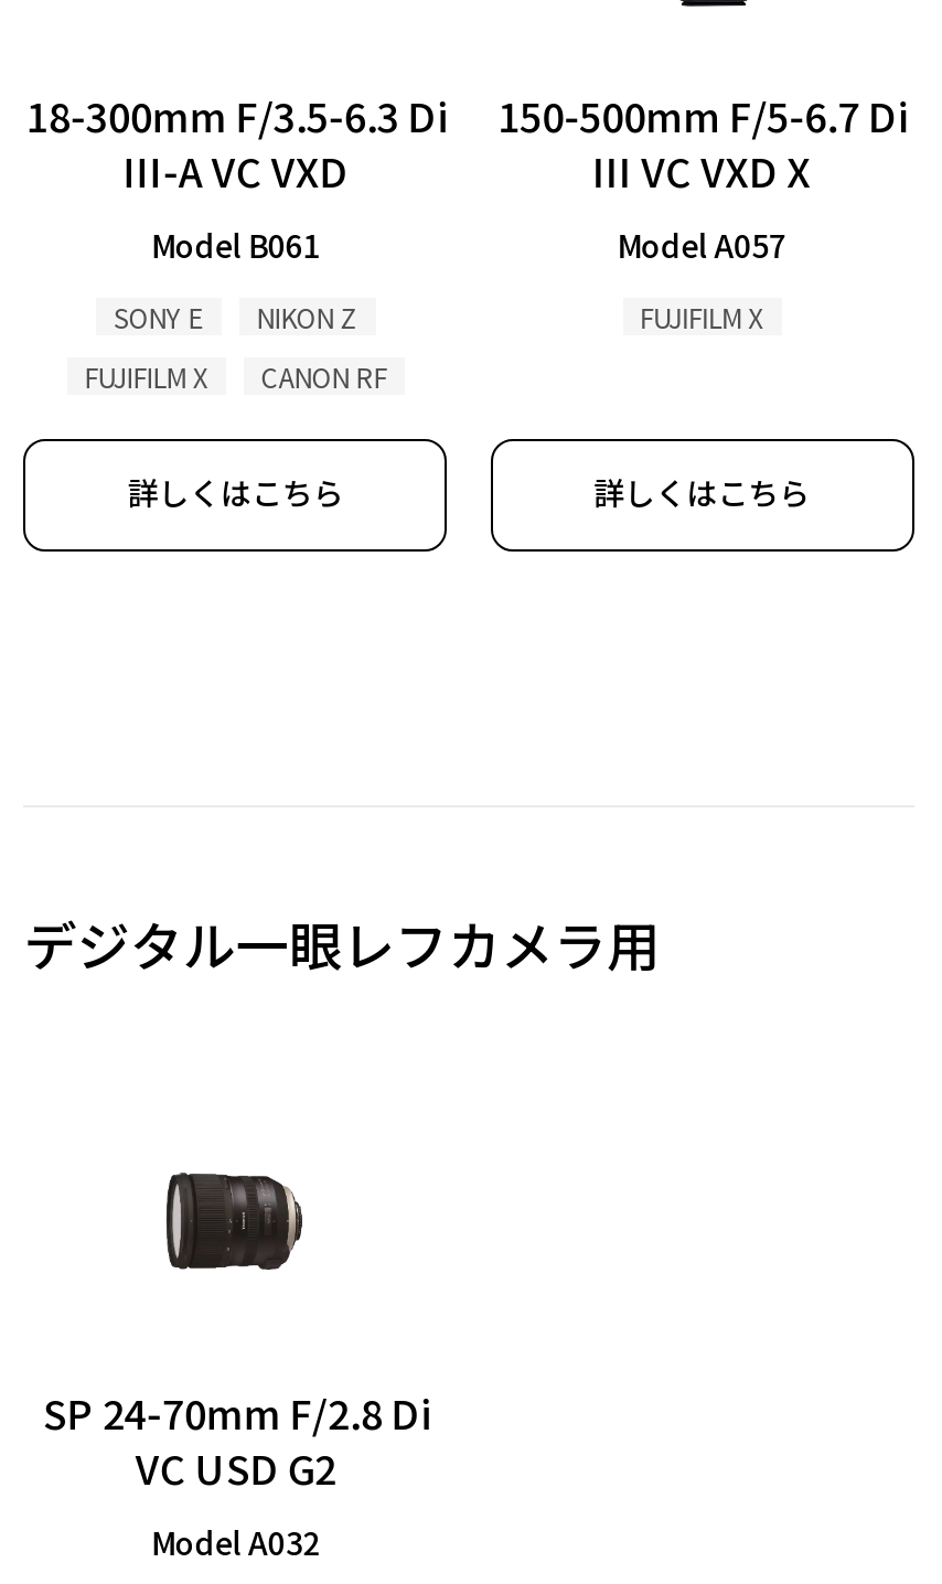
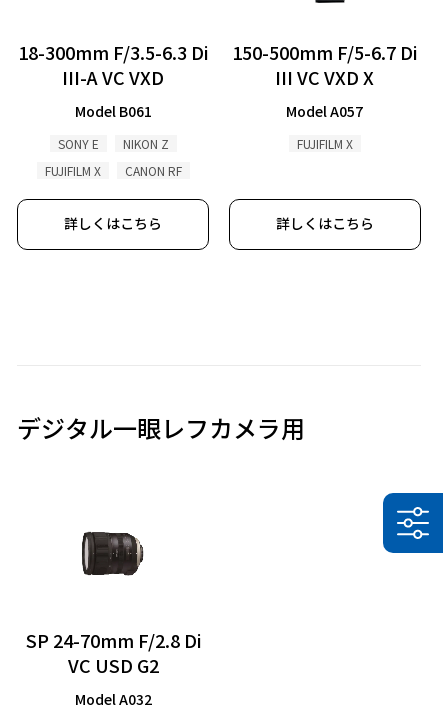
none -> [382,492,440,554] [image]

